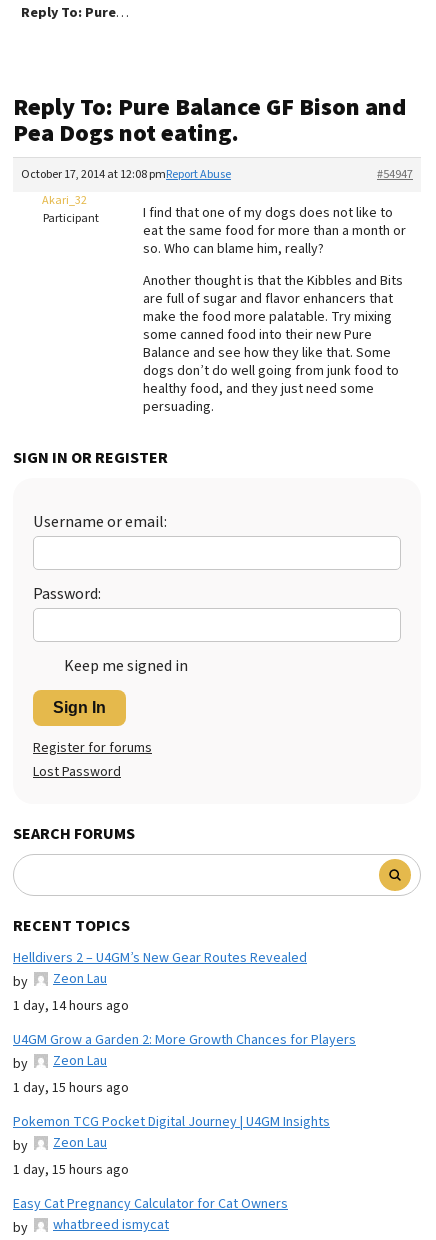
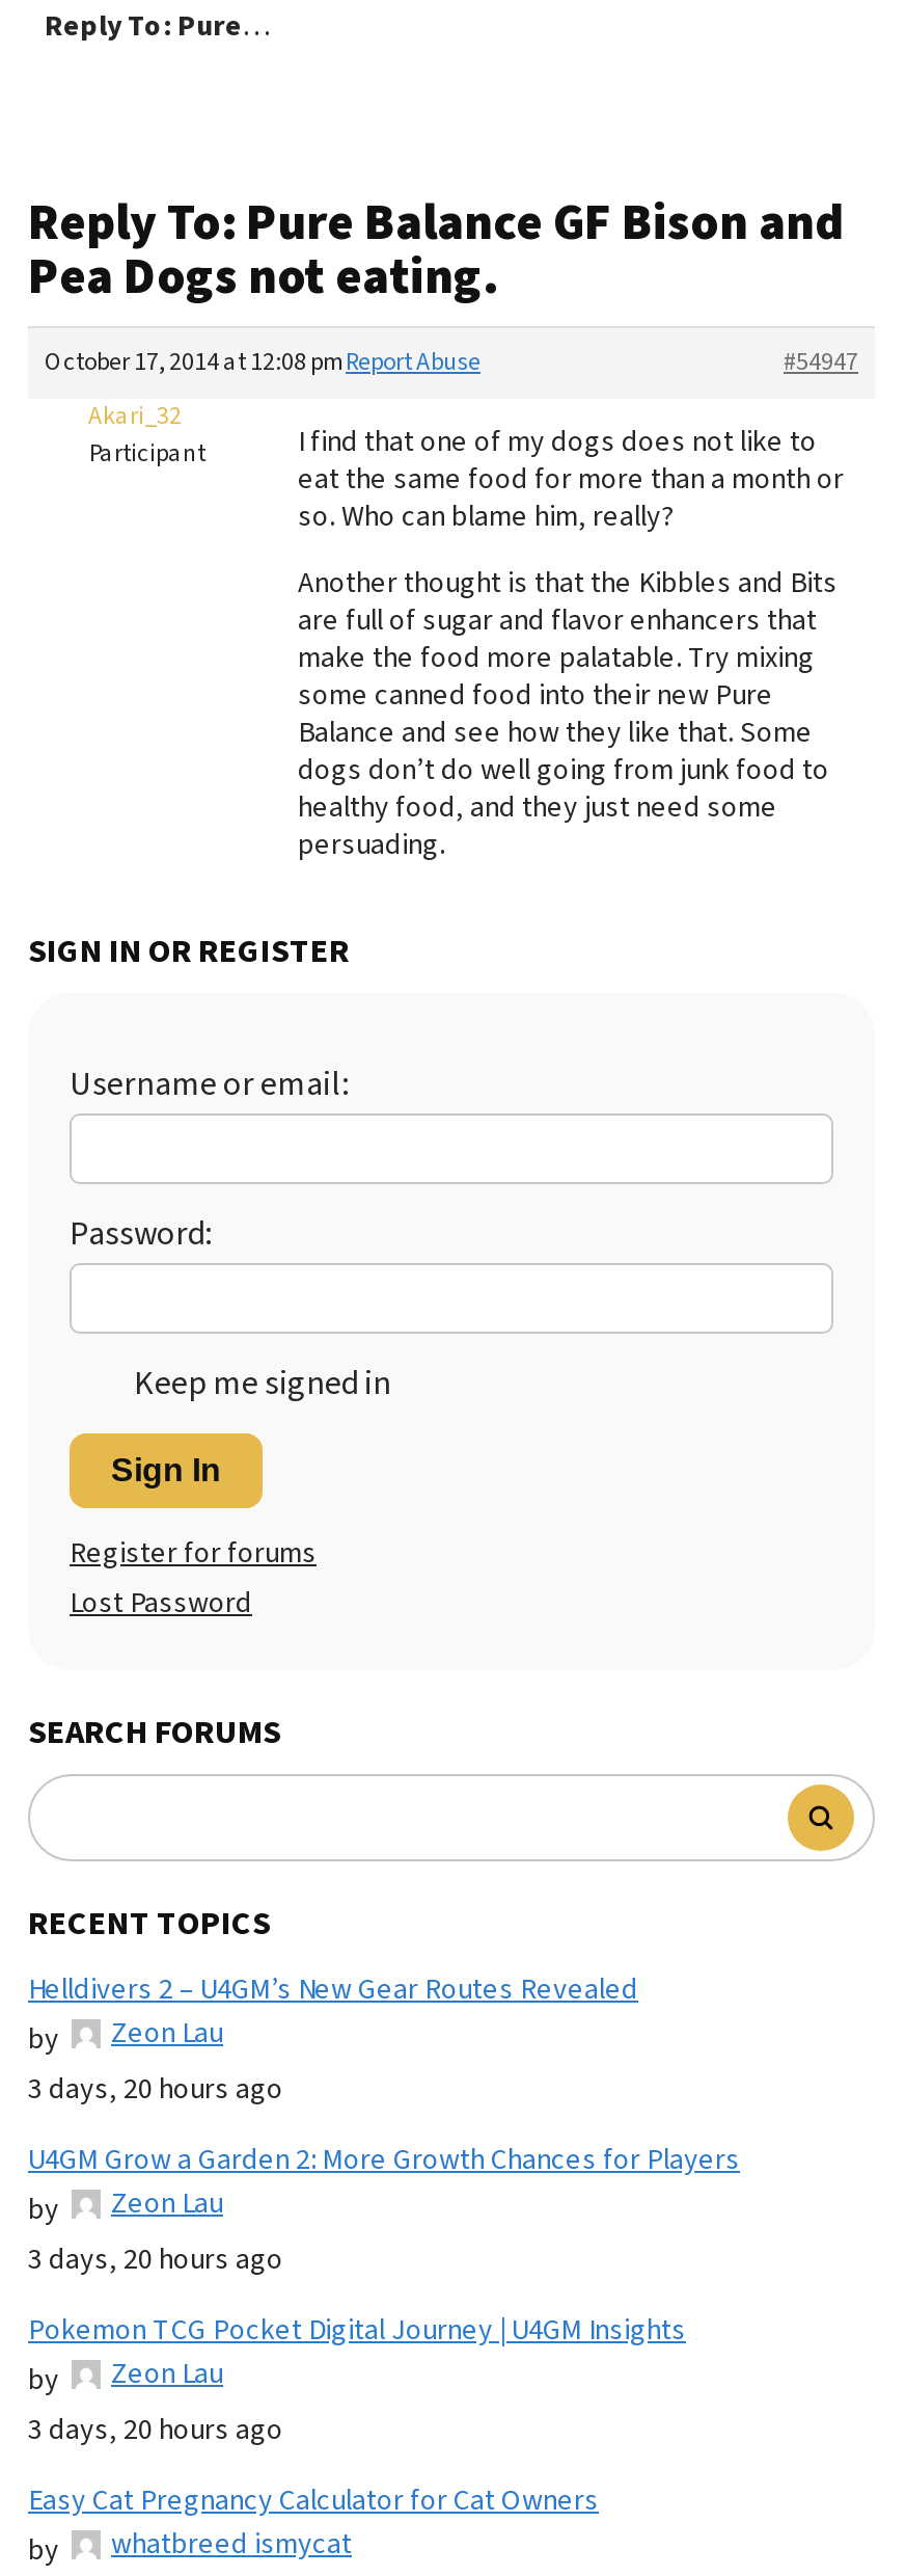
[13,996,129,1016] 1 day, 14 hours ago -> [28,2068,283,2110] 3 days, 20 hours ago
[13,1078,129,1098] 1 day, 15 hours ago -> [28,2239,283,2280] 3 days, 20 hours ago
[13,1160,129,1180] 1 day, 15 hours ago -> [28,2409,283,2451] 3 days, 20 hours ago

